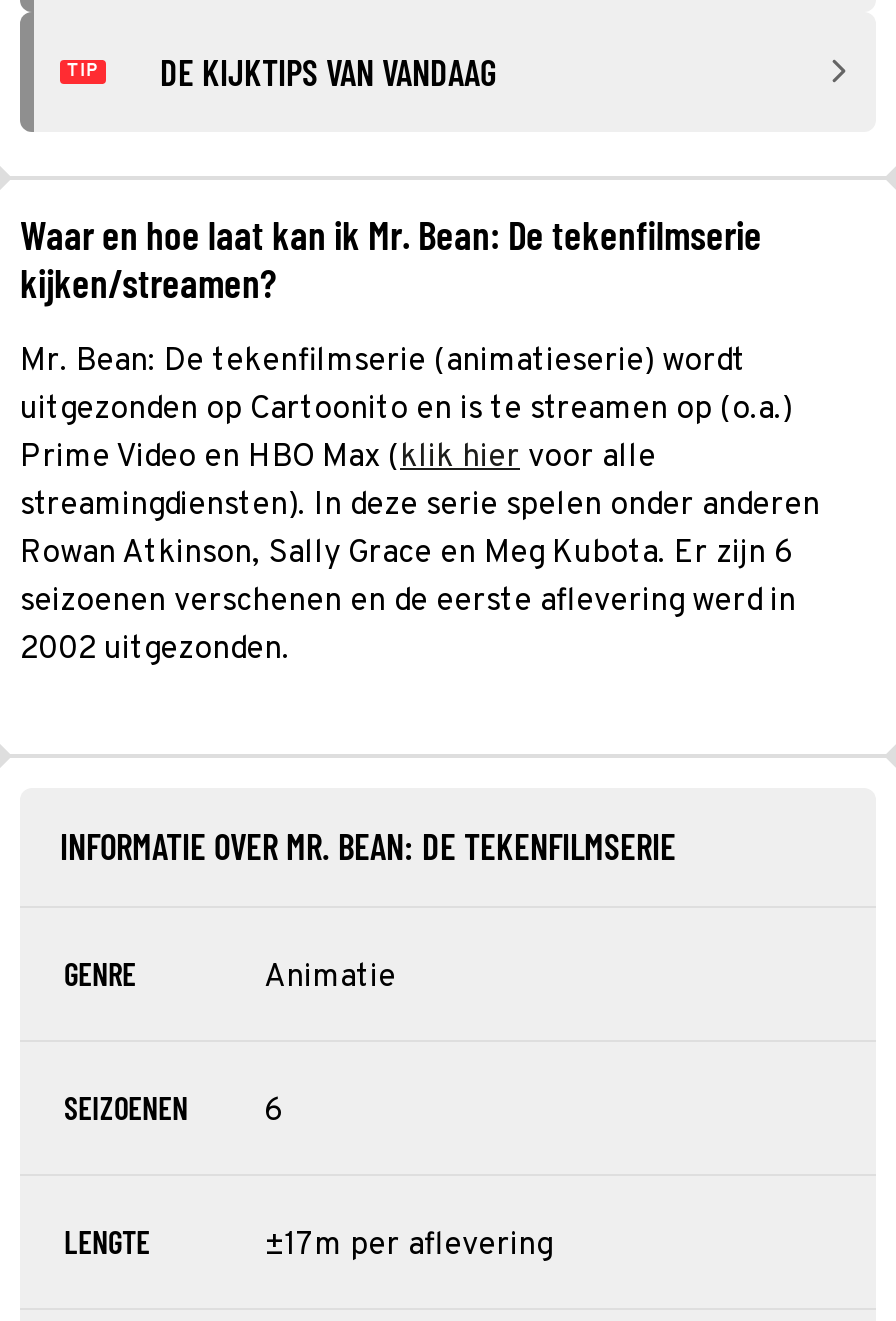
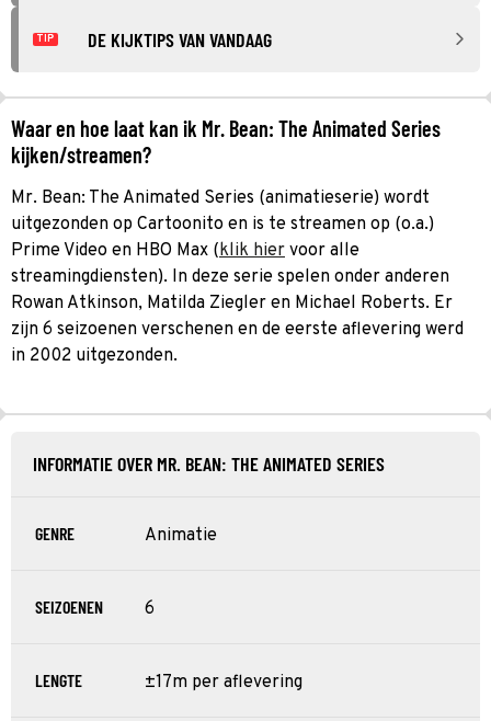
[20,209,762,257] Waar en hoe laat kan ik Mr. Bean: De tekenfilmserie -> [11,115,441,141] Waar en hoe laat kan ik Mr. Bean: The Animated Series
[20,341,746,381] Mr. Bean: De tekenfilmserie (animatieserie) wordt -> [11,187,430,209] Mr. Bean: The Animated Series (animatieserie) wordt
[20,533,796,669] Rowan Atkinson, Sally Grace en Meg Kubota. Er zijn 6 | seizoenen verschenen en de eerste aflevering werd in | 2002 uitgezonden. -> [11,292,464,367] Rowan Atkinson, Matilda Ziegler en Michael Roberts. Er | zijn 6 seizoenen verschenen en de eerste aflevering werd | in 2002 uitgezonden.
[60,823,676,867] INFORMATIE OVER MR. BEAN: DE TEKENFILMSERIE -> [33,451,385,475] INFORMATIE OVER MR. BEAN: THE ANIMATED SERIES

